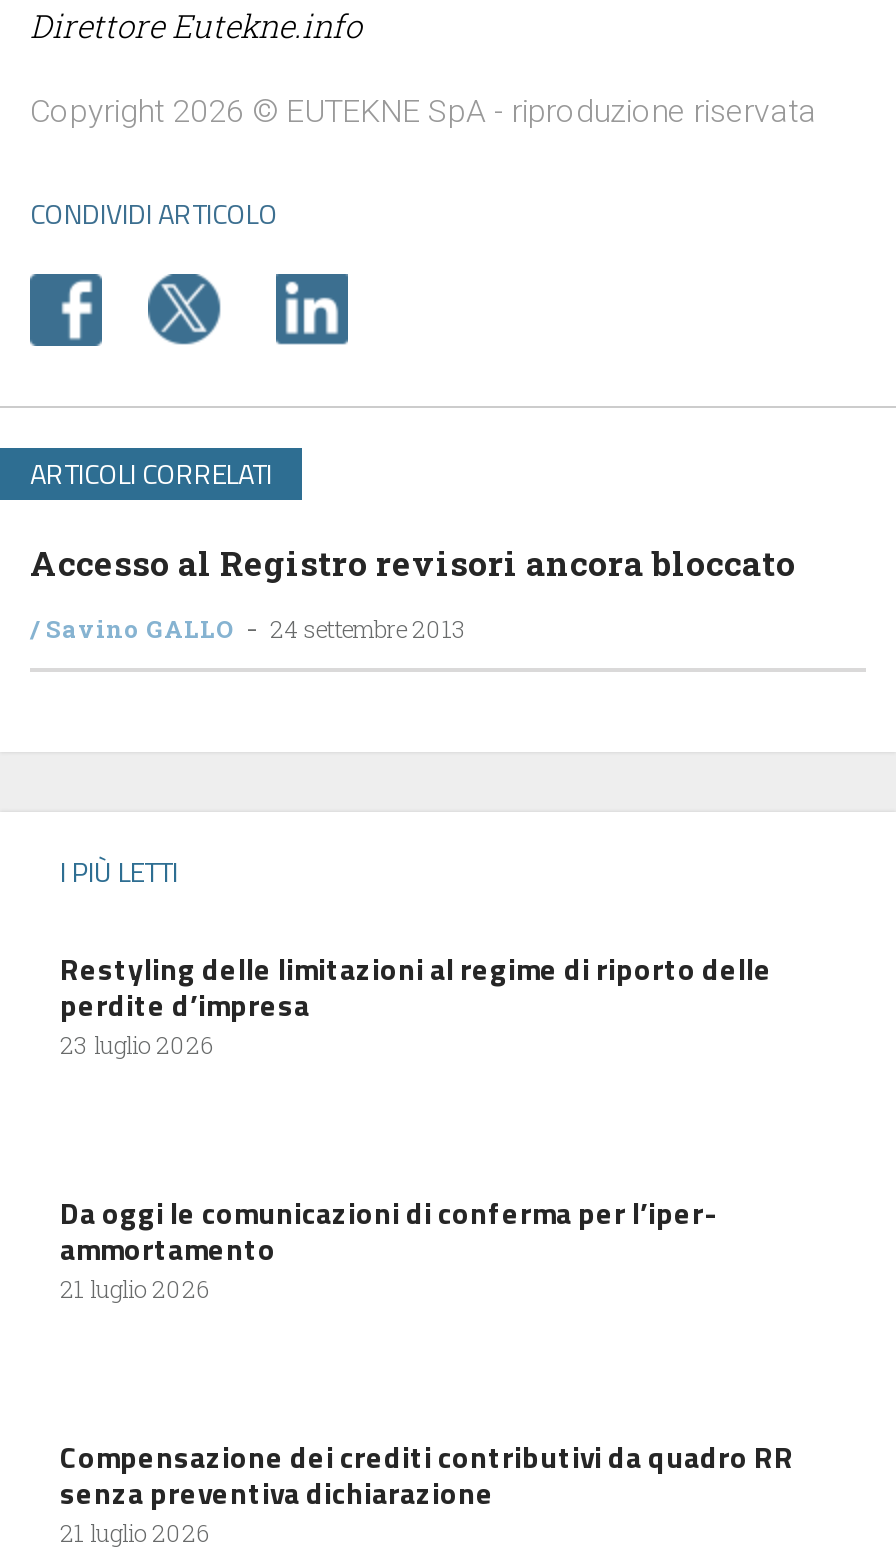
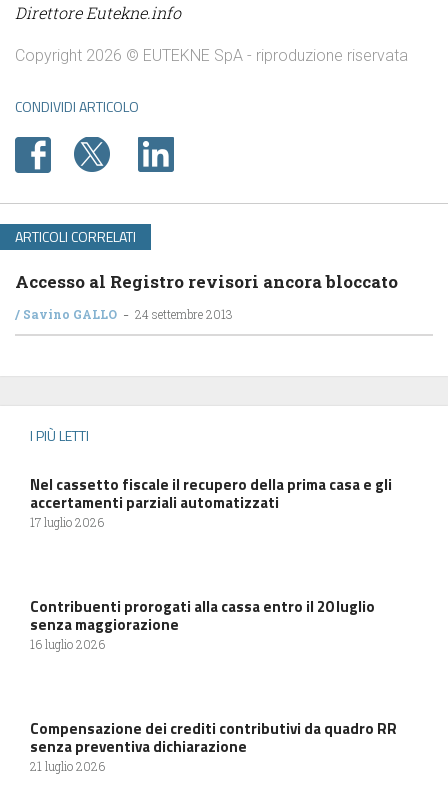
[60,946,772,1060] Restyling delle limitazioni al regime di riporto delle | perdite d’impresa | 23 luglio 2026 -> [30,473,392,530] Nel cassetto fiscale il recupero della prima casa e gli | accertamenti parziali automatizzati | 17 luglio 2026
[60,1190,716,1304] Da oggi le comunicazioni di conferma per l’iper- | ammortamento | 21 luglio 2026 -> [30,595,375,652] Contribuenti prorogati alla cassa entro il 20 luglio | senza maggiorazione | 16 luglio 2026

